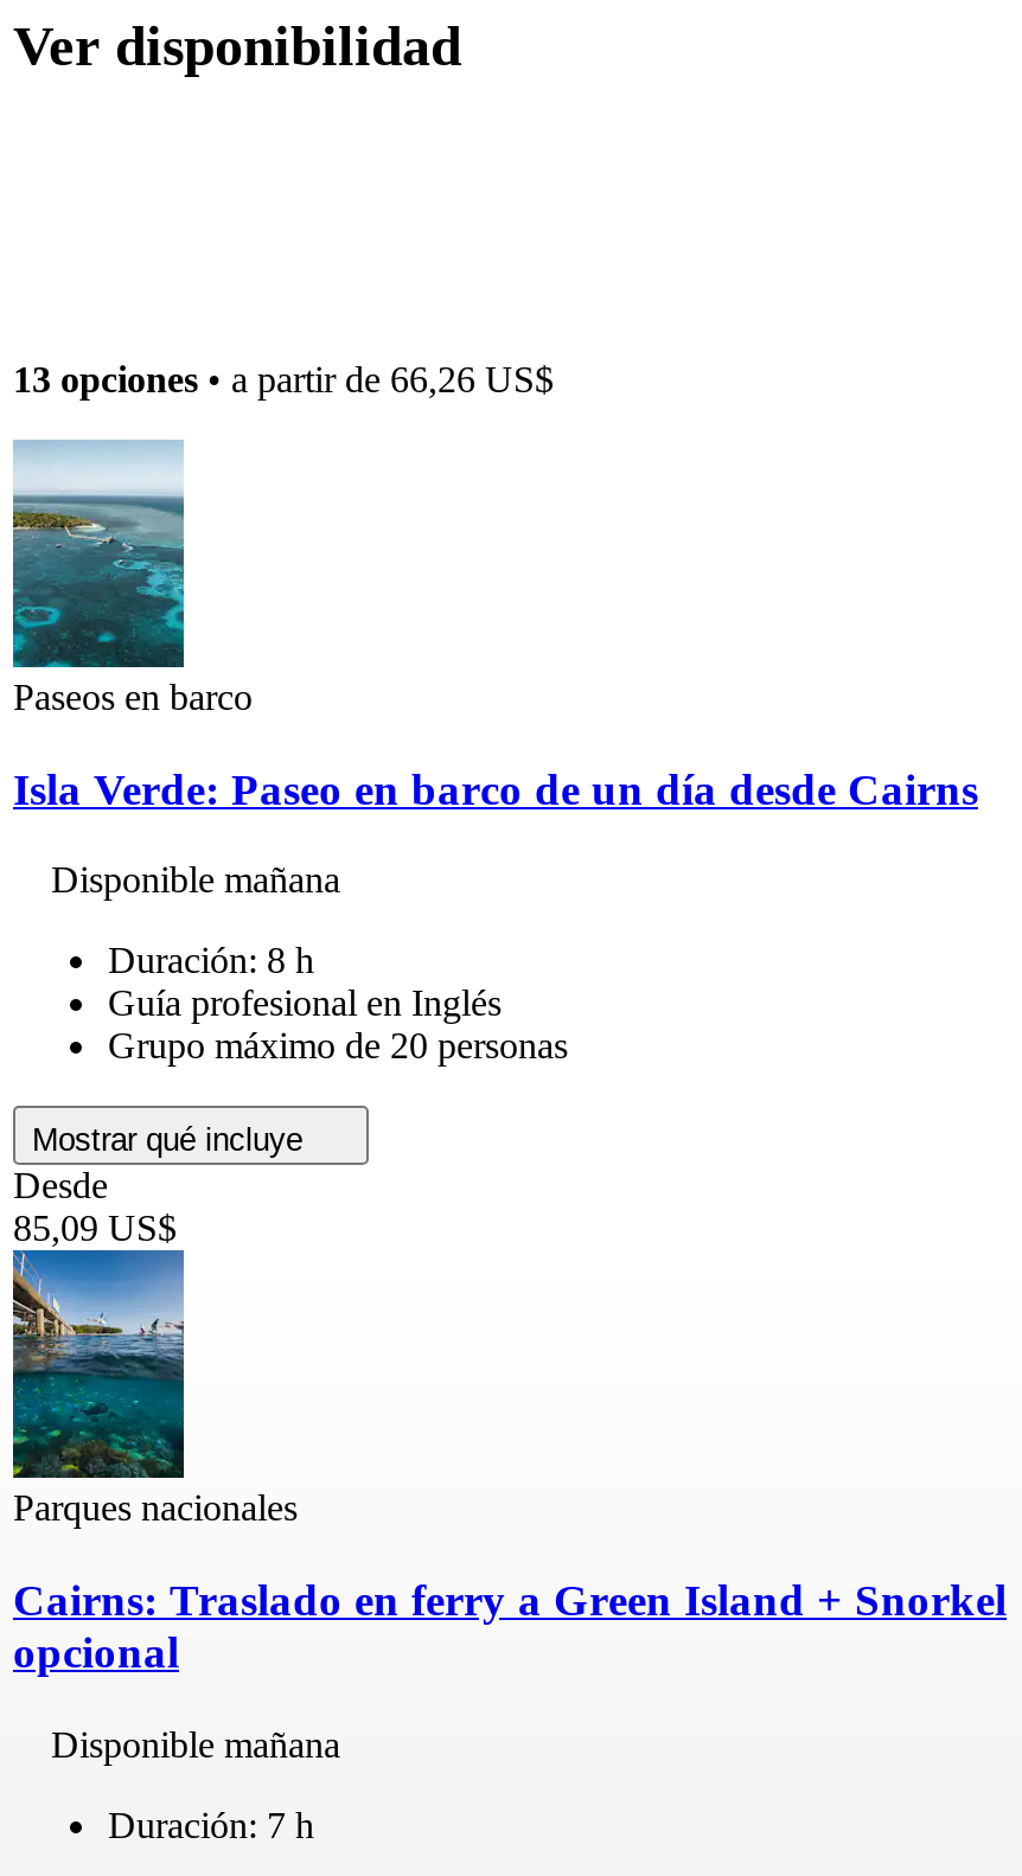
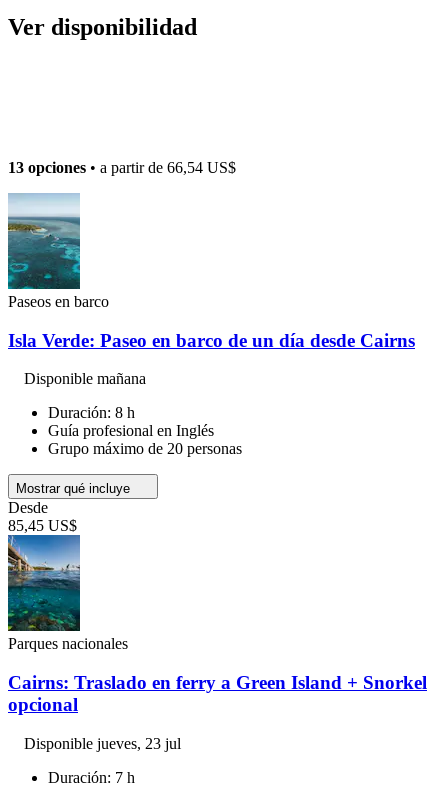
[13,359,554,399] 13 opciones • a partir de 66,26 US$ -> [8,159,236,176] 13 opciones • a partir de 66,54 US$
[13,1208,177,1249] 85,09 US$ -> [8,517,77,534] 85,45 US$
[51,1724,340,1764] Disponible mañana -> [24,735,181,752] Disponible jueves, 23 jul

